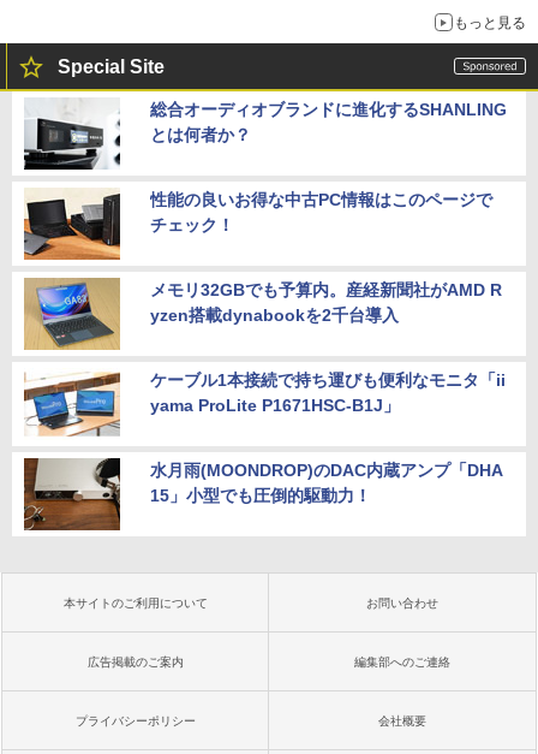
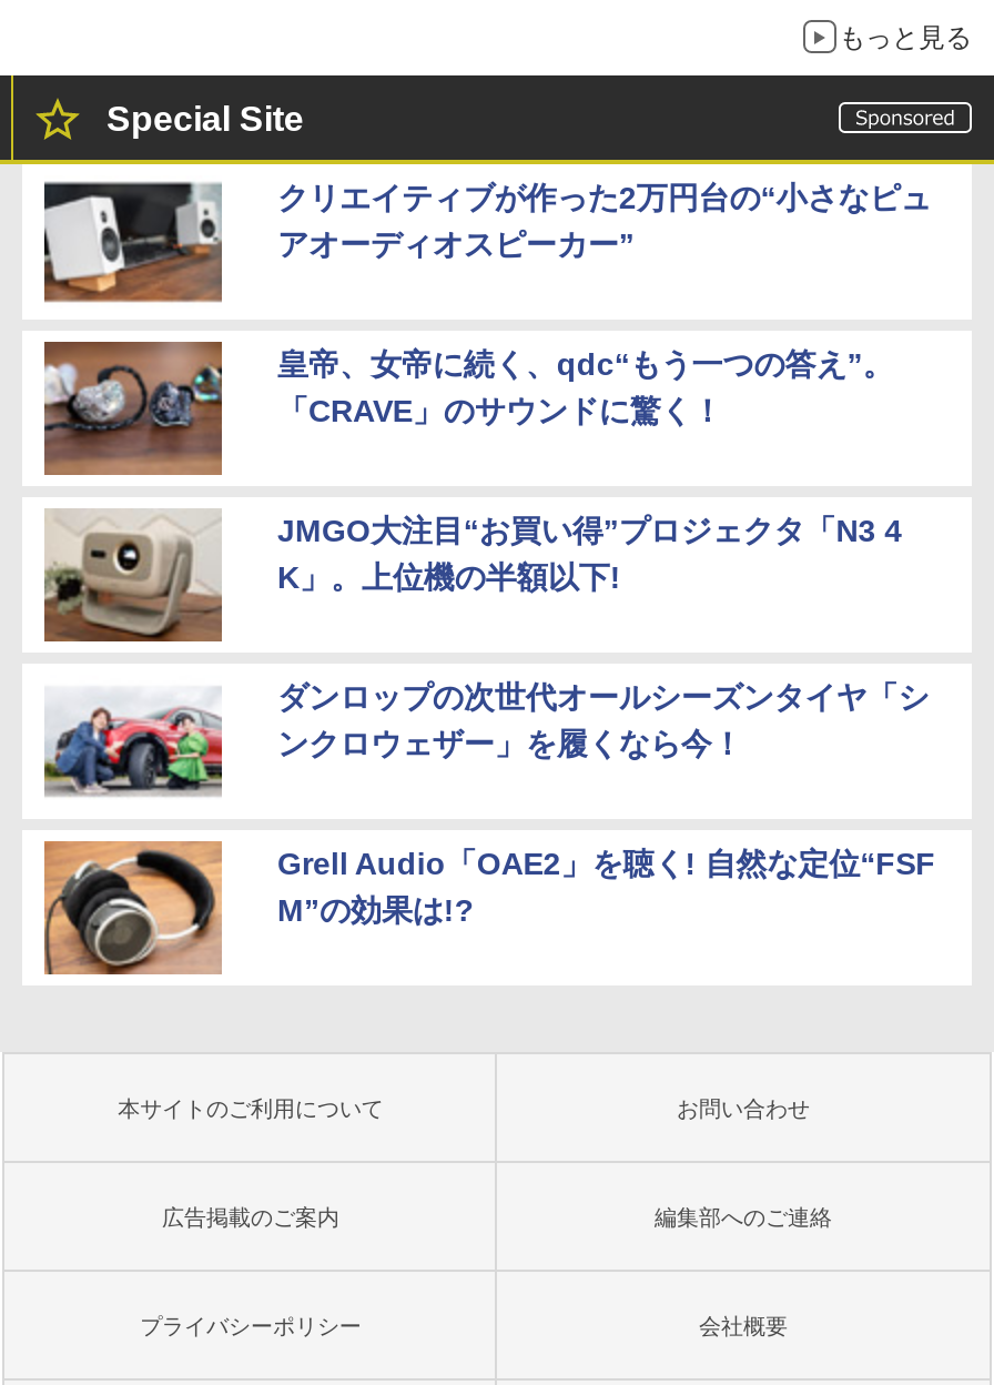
[23,100,506,171] [image] | 総合オーディオブランドに進化するSHANLING | とは何者か？ -> [42,180,931,309] [image] | クリエイティブが作った2万円台の“小さなピュ | アオーディオスピーカー”
[24,188,492,260] [image] | 性能の良いお得な中古PC情報はこのページで | チェック！ -> [42,340,893,475] [image] | 皇帝、女帝に続く、qdc“もう一つの答え”。 | 「CRAVE」のサウンドに驚く！
[23,278,502,351] [image] | メモリ32GBでも予算内。産経新聞社がAMD R | yzen搭載dynabookを2千台導入 -> [42,510,902,644] [image] | JMGO大注目“お買い得”プロジェクタ「N3 4 | K」。上位機の半額以下!
[23,371,505,438] [image] | ケーブル1本接続で持ち運びも便利なモニタ「ii | yama ProLite P1671HSC-B1J」 -> [42,680,929,801] [image] | ダンロップの次世代オールシーズンタイヤ「シ | ンクロウェザー」を履くなら今！
[23,457,503,532] [image] | 水月雨(MOONDROP)のDAC内蔵アンプ「DHA | 15」小型でも圧倒的駆動力！ -> [42,839,935,977] [image] | Grell Audio「OAE2」を聴く! 自然な定位“FSF | M”の効果は!?

